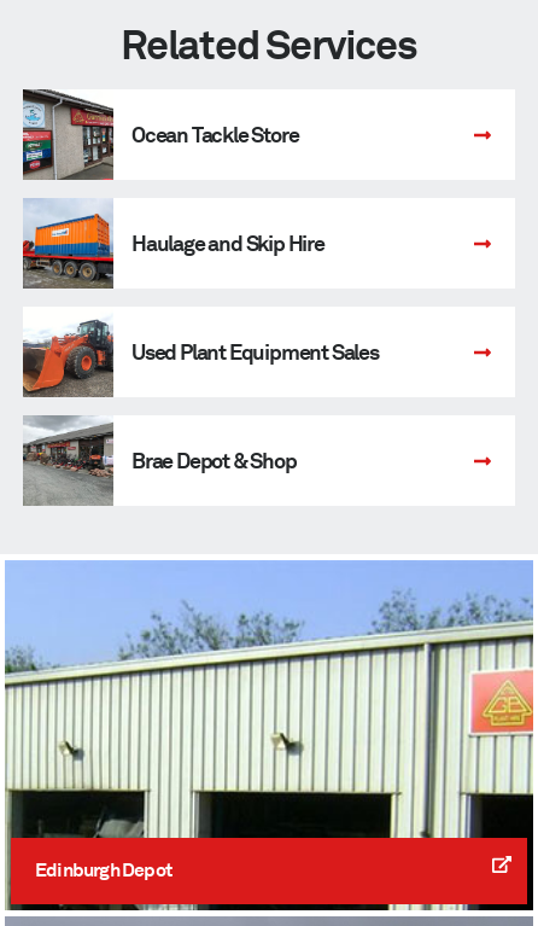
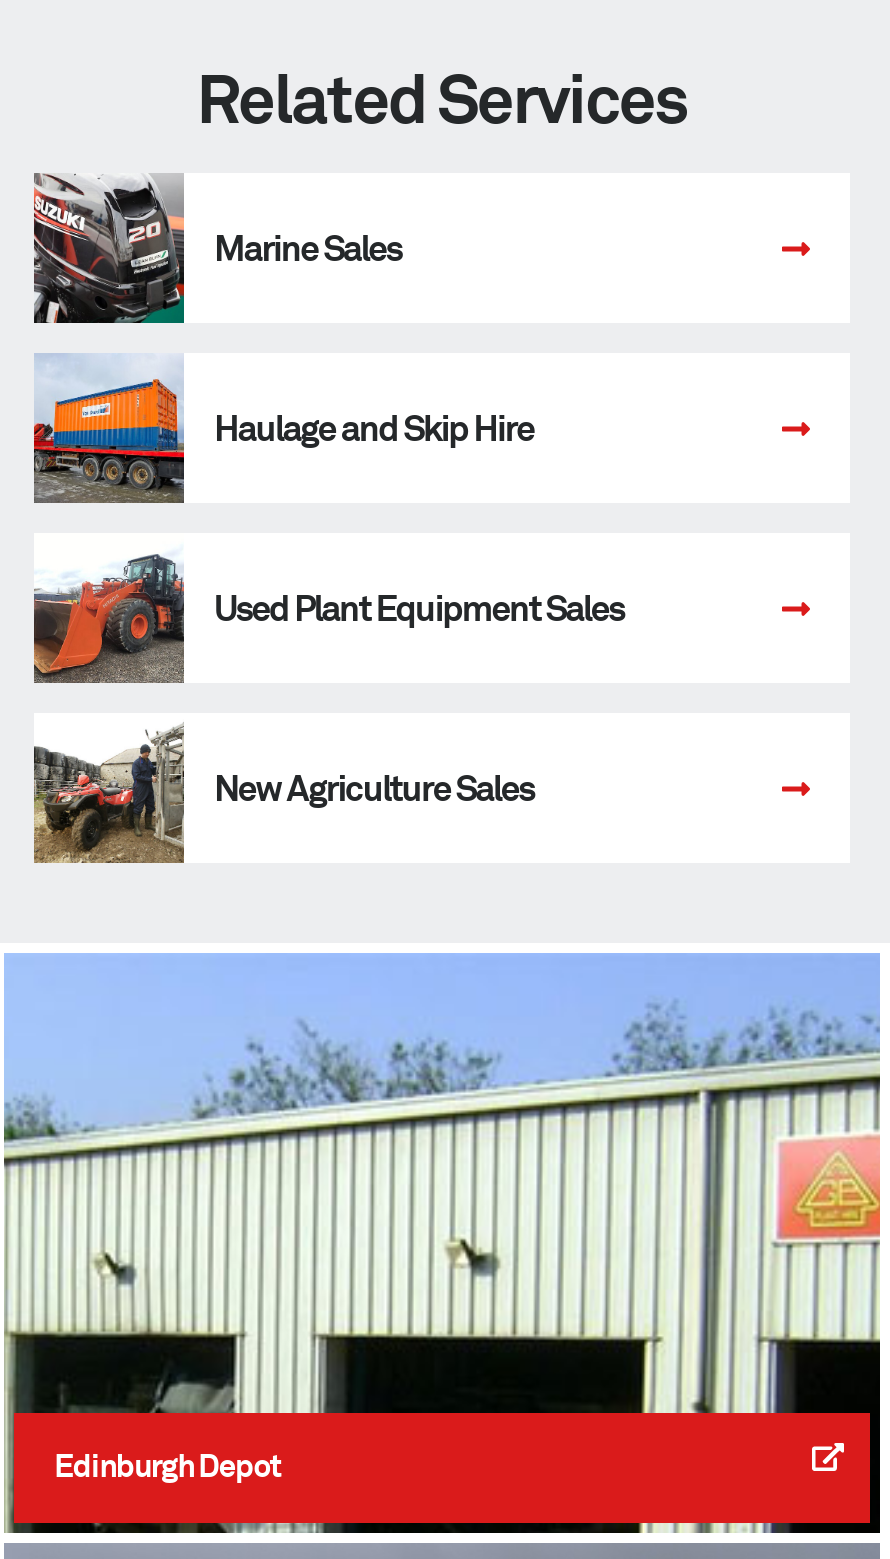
[22,88,298,181] [image] | Ocean Tackle Store -> [32,173,401,325] [image] | Marine Sales
[23,414,296,506] [image] | Brae Depot & Shop -> [32,713,534,863] [image] | New Agriculture Sales

